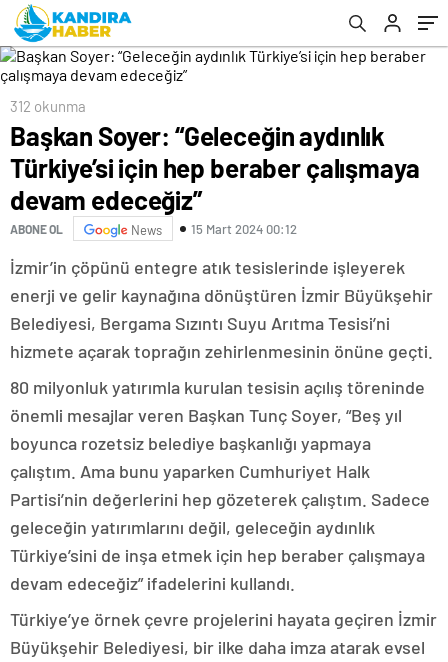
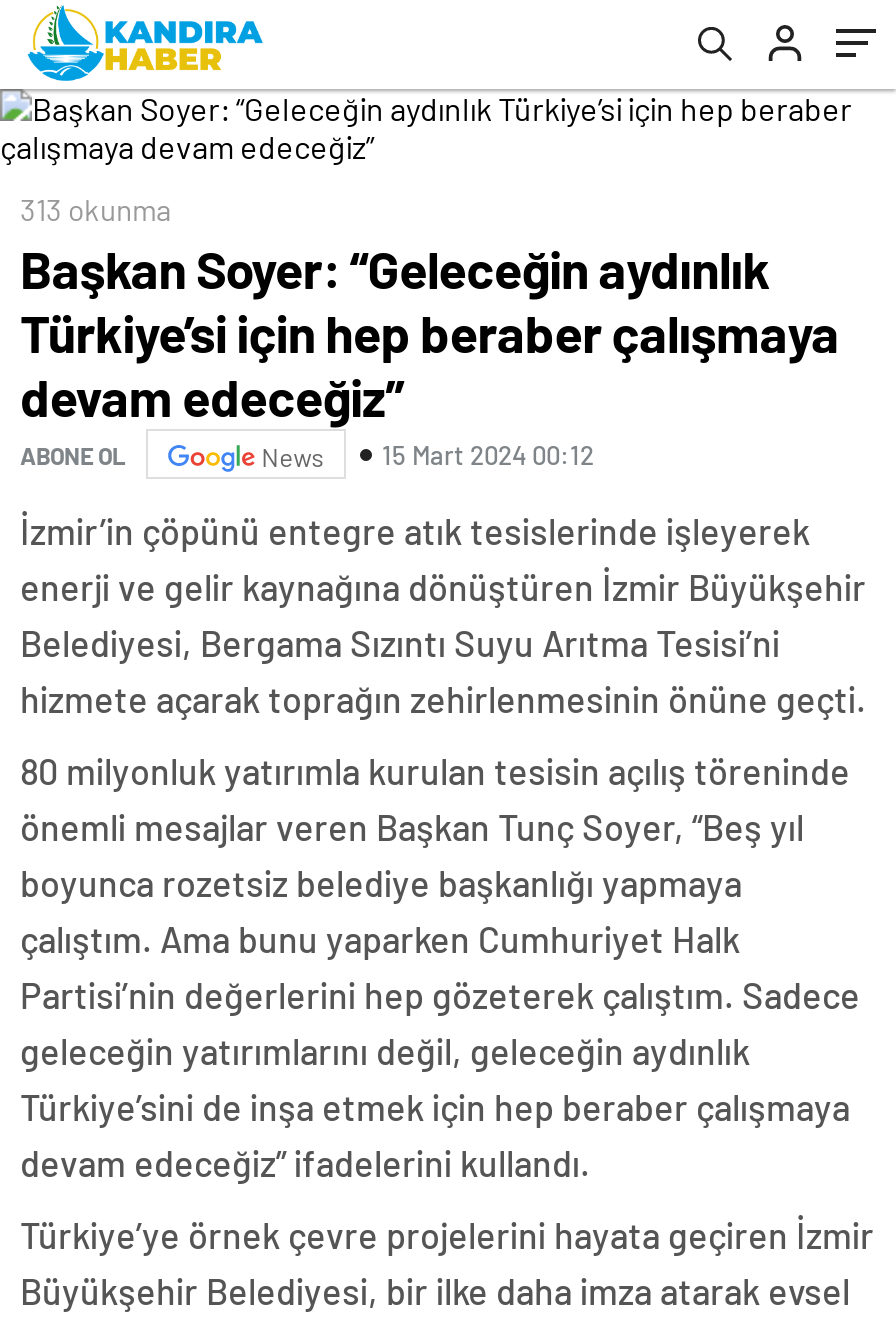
[10,97,86,115] 312 okunma -> [20,191,172,227] 313 okunma

